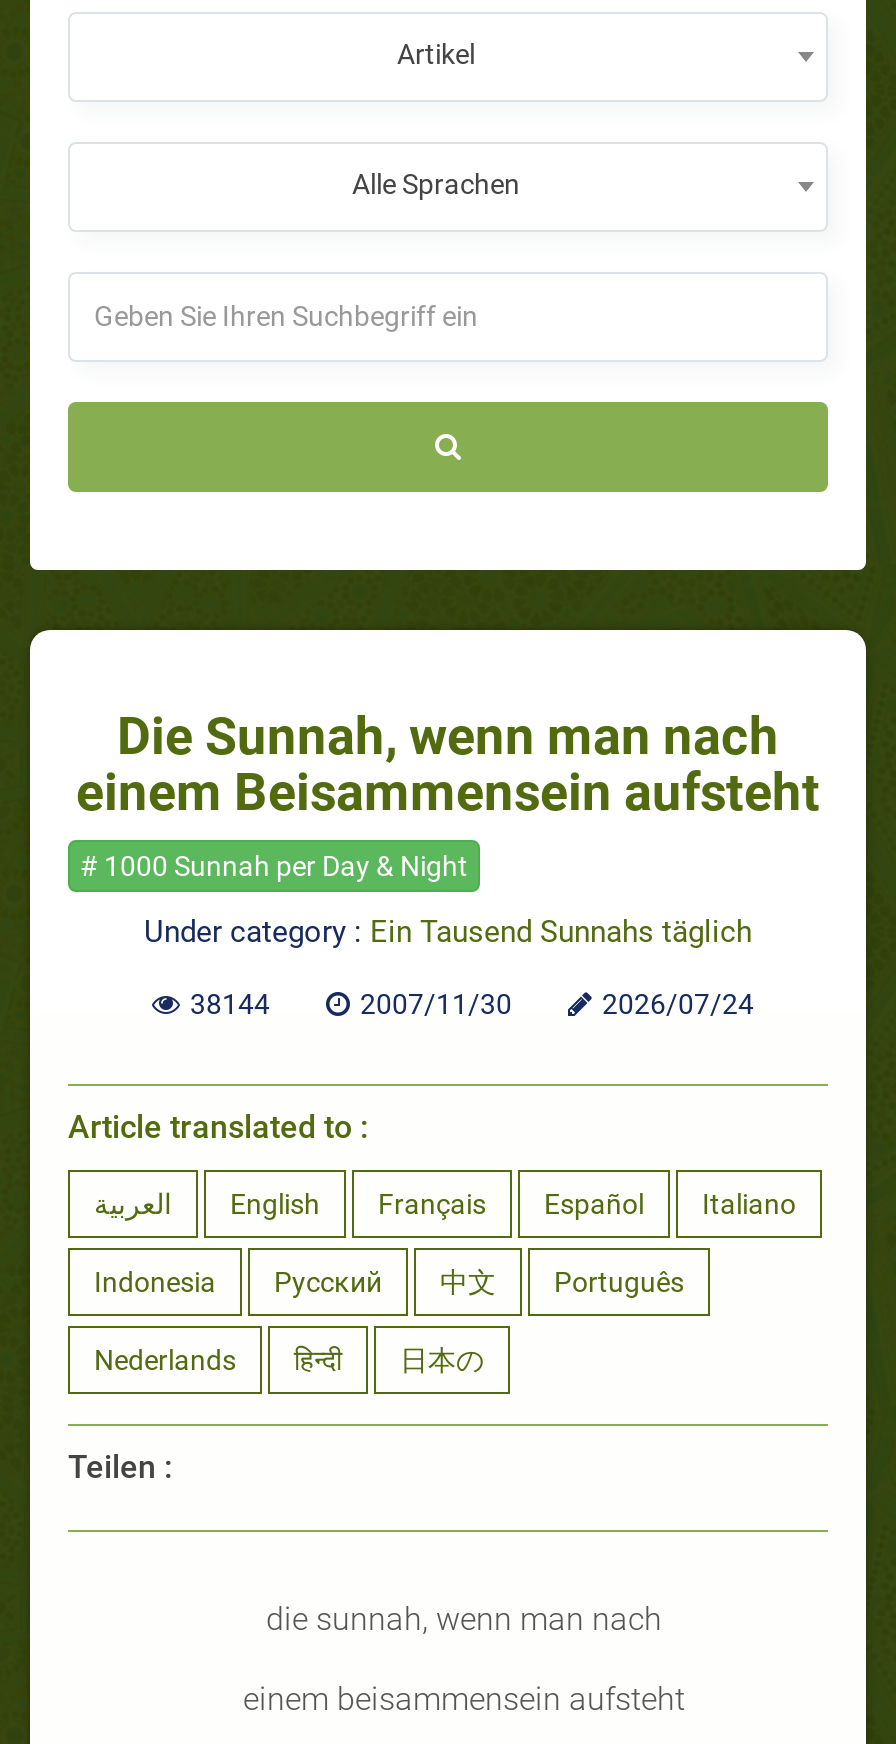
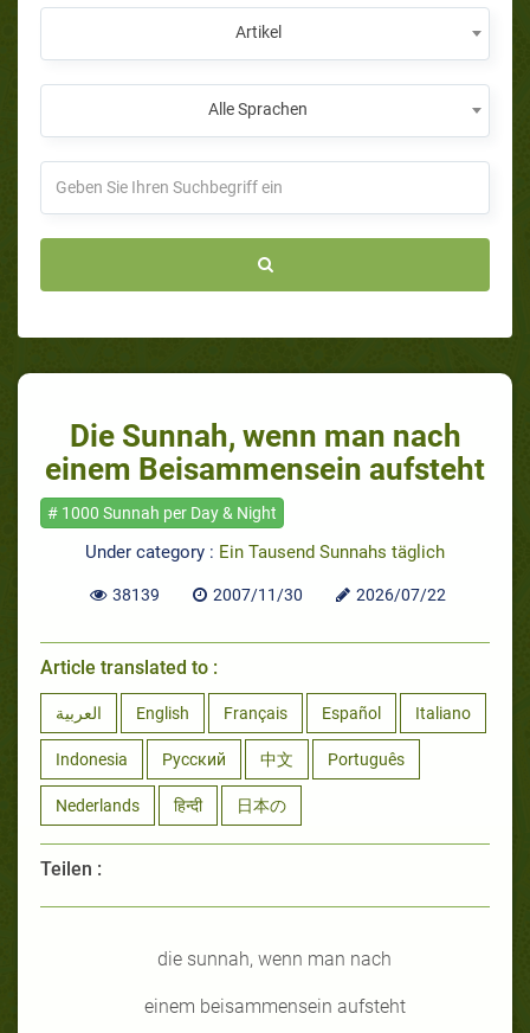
[190,987,270,1019] 38144 -> [112,585,160,604] 38139
[602,987,754,1019] 2026/07/24 -> [356,585,446,604] 2026/07/22

